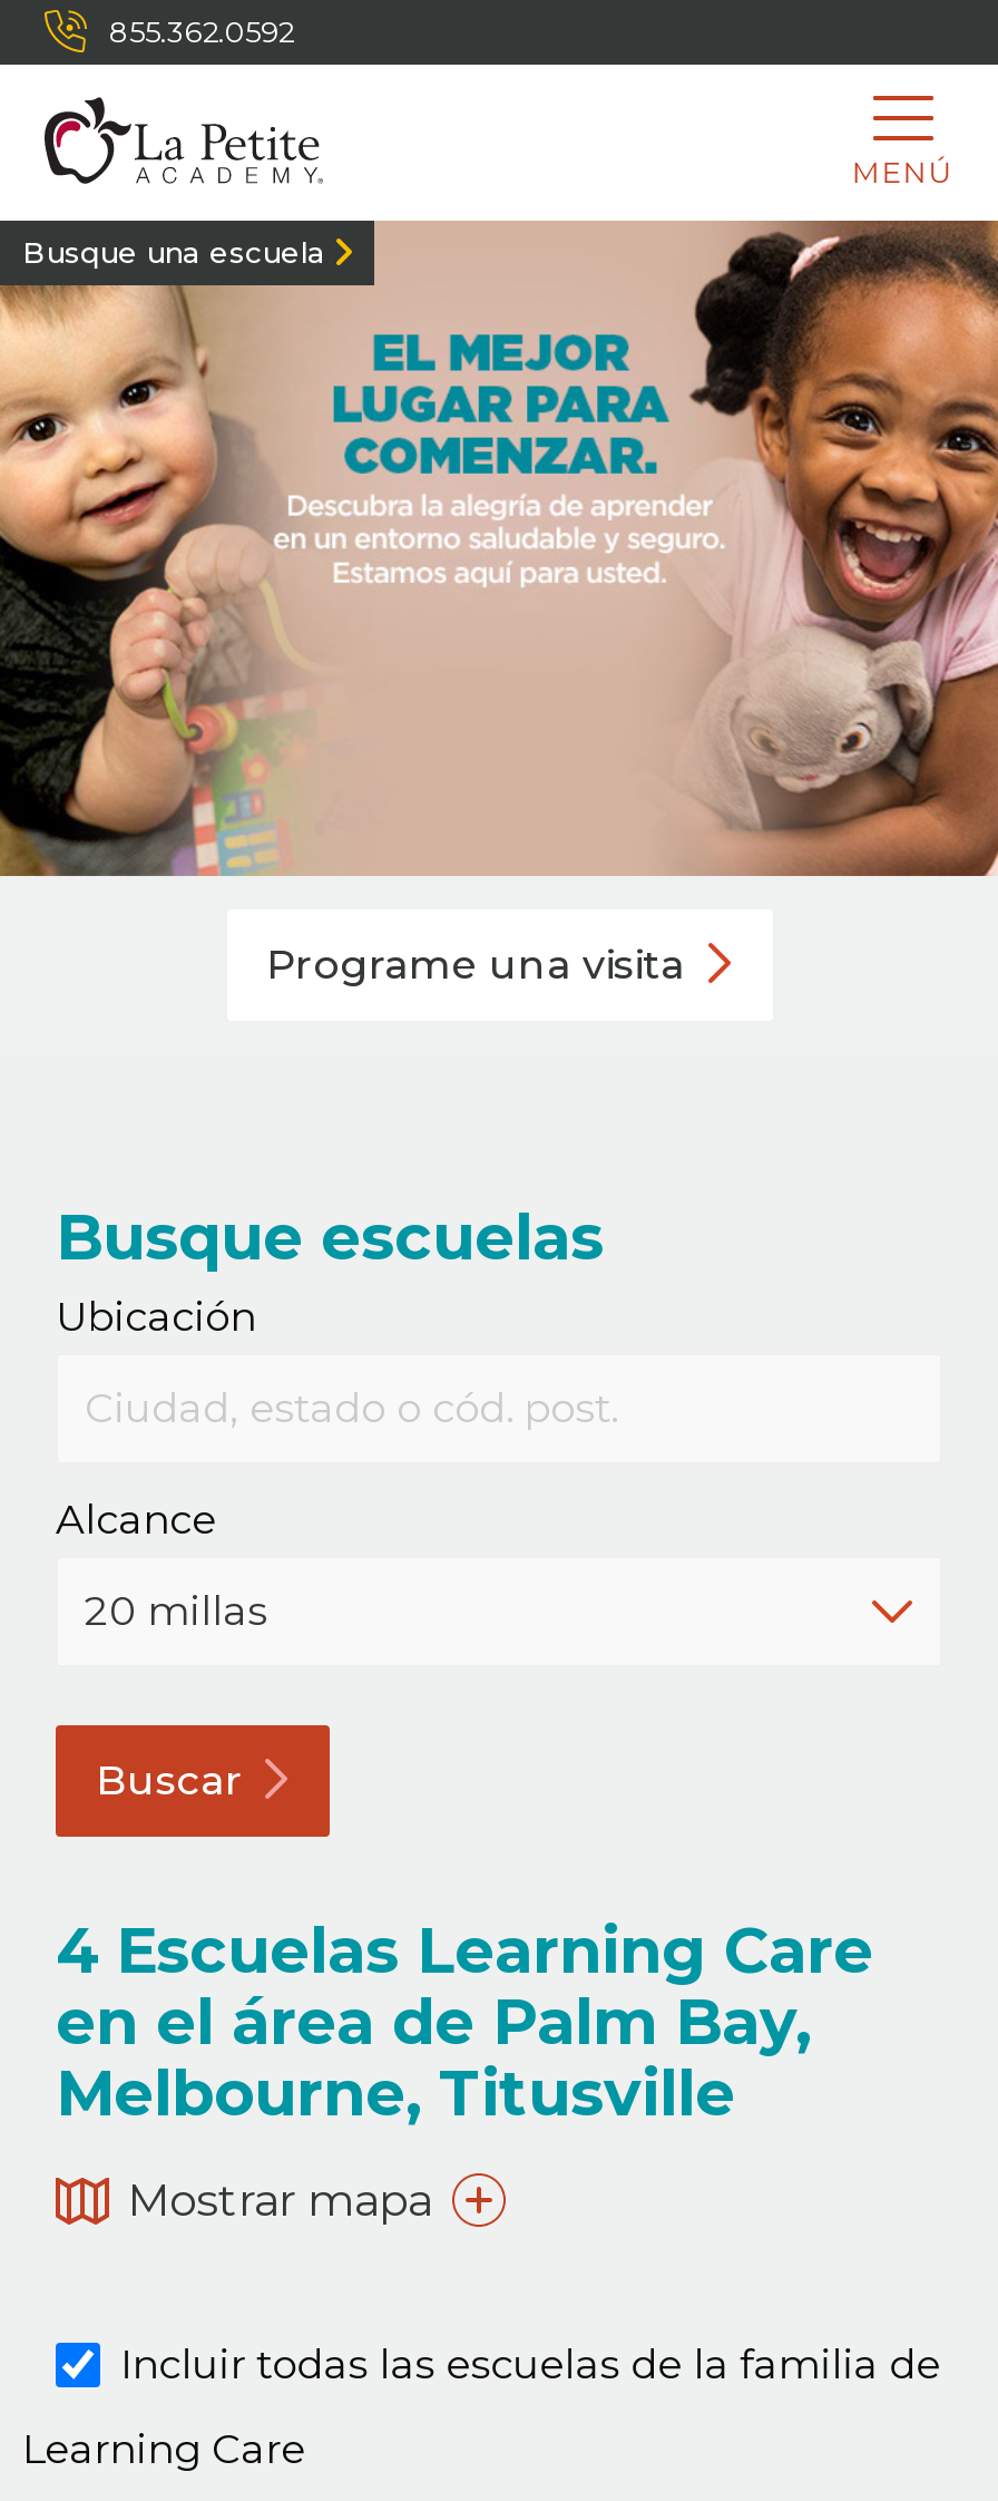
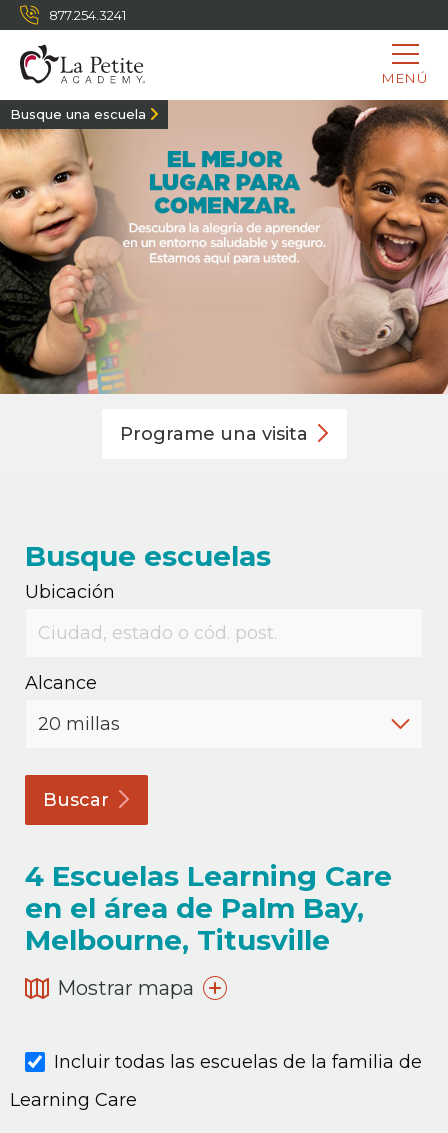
[109,13,294,49] 855.362.0592 -> [49,7,126,23] 877.254.3241

